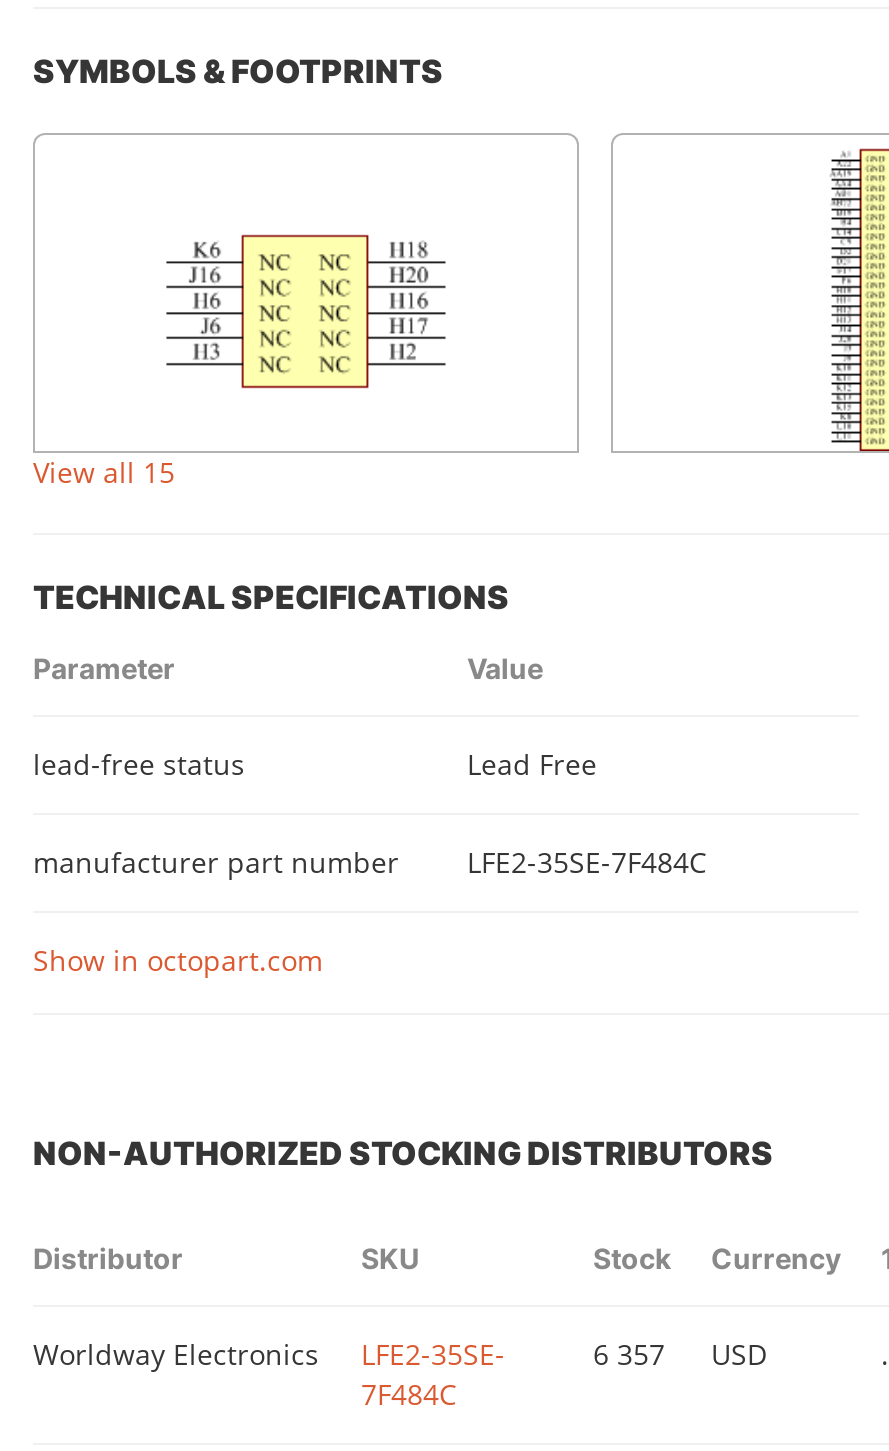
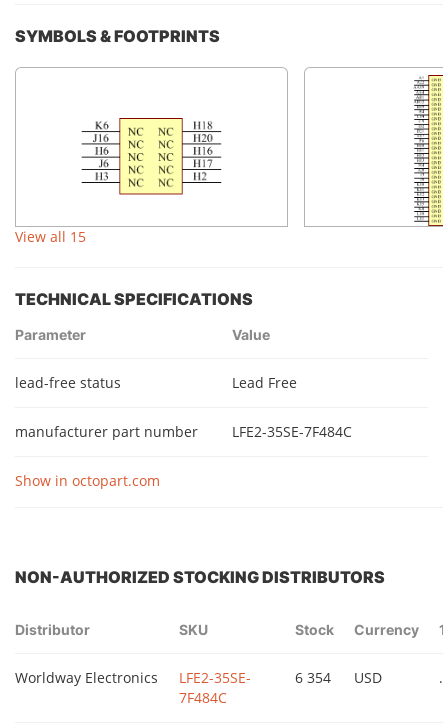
[593,1336,767,1374] 6 357 USD -> [295,668,382,687] 6 354 USD

